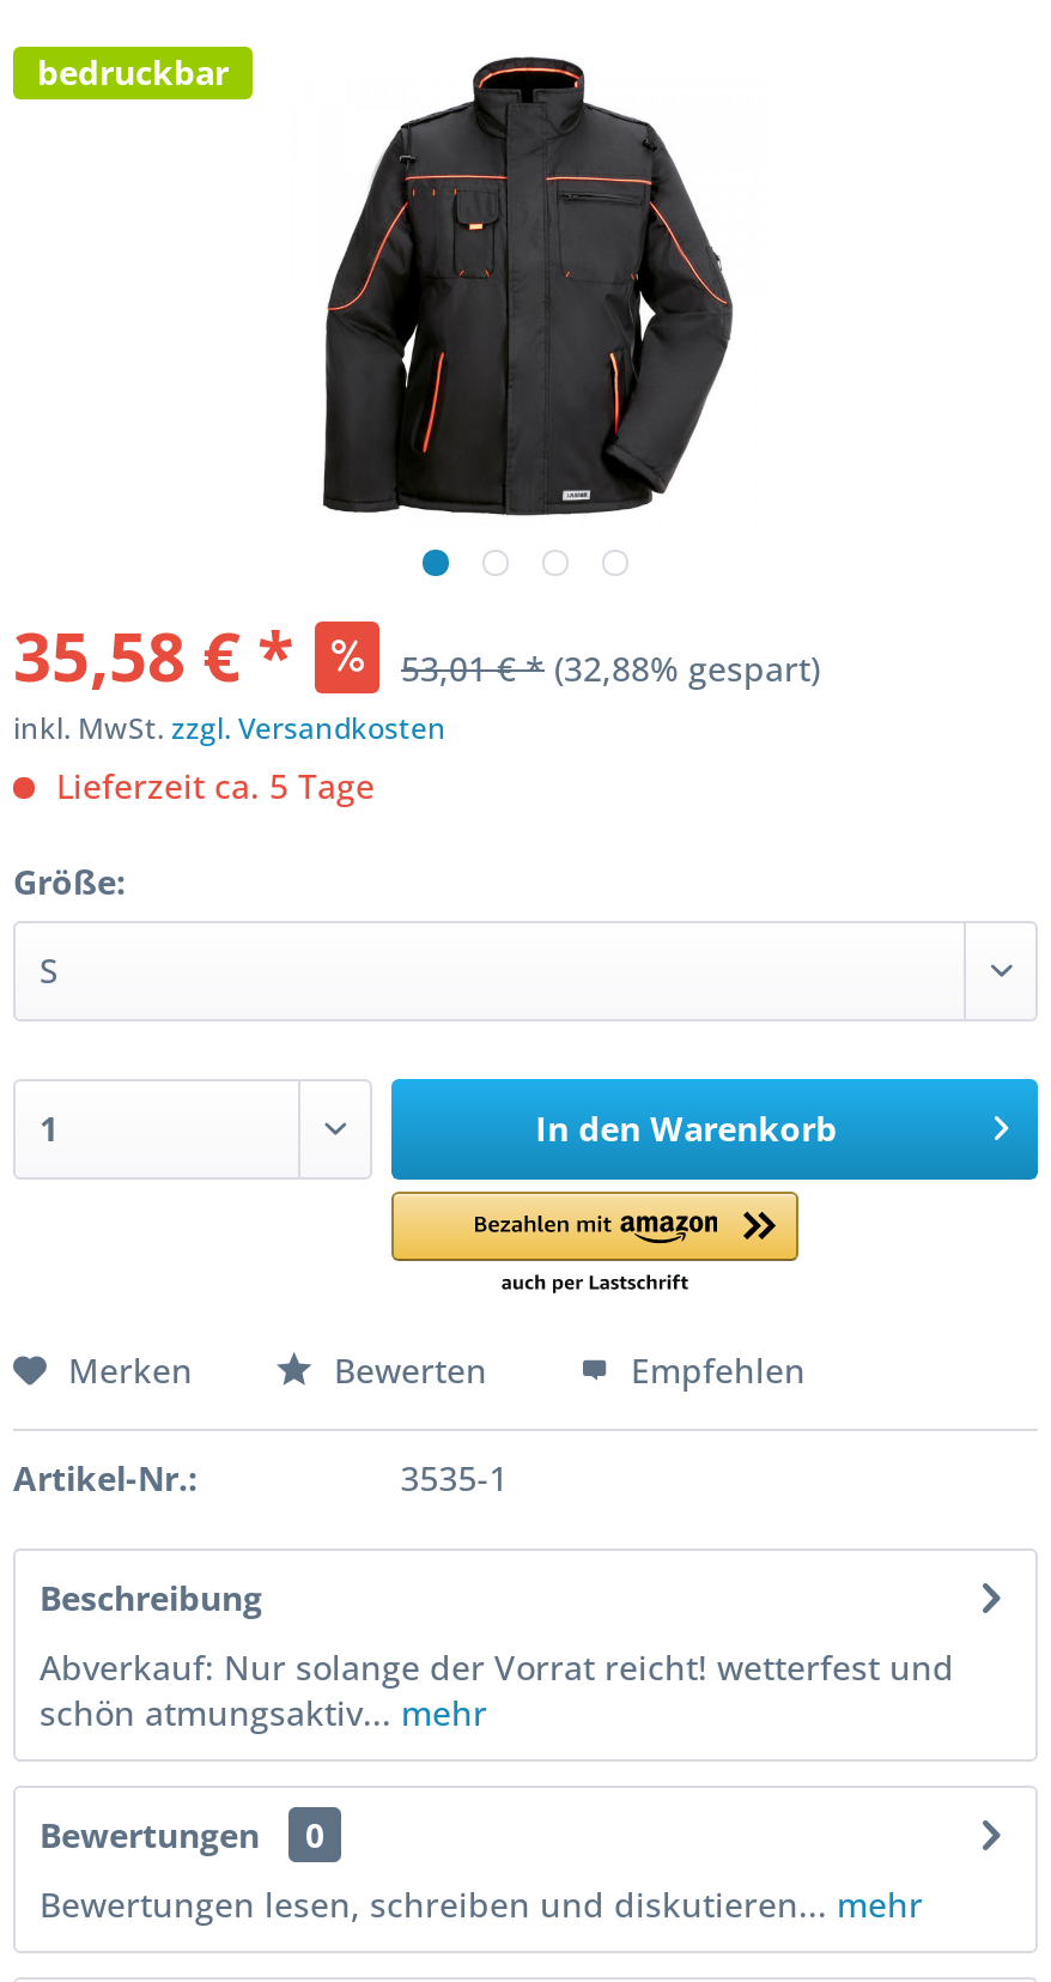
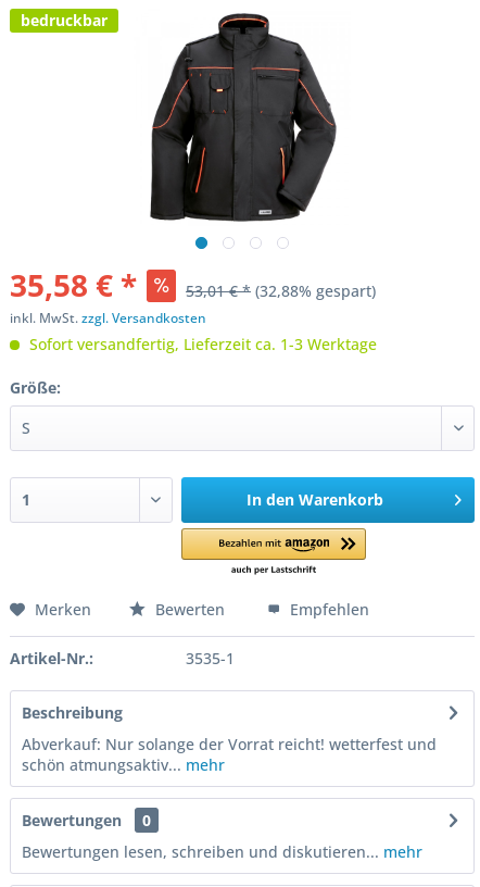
[47,763,375,808] Lieferzeit ca. 5 Tage -> [25,334,377,354] Sofort versandfertig, Lieferzeit ca. 1-3 Werktage

